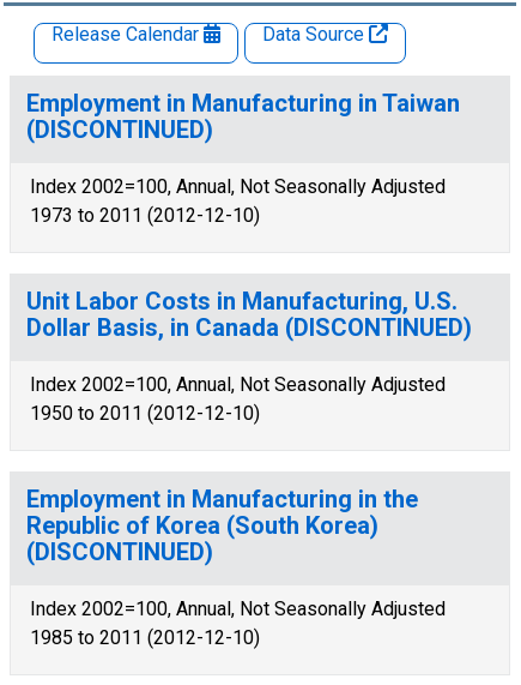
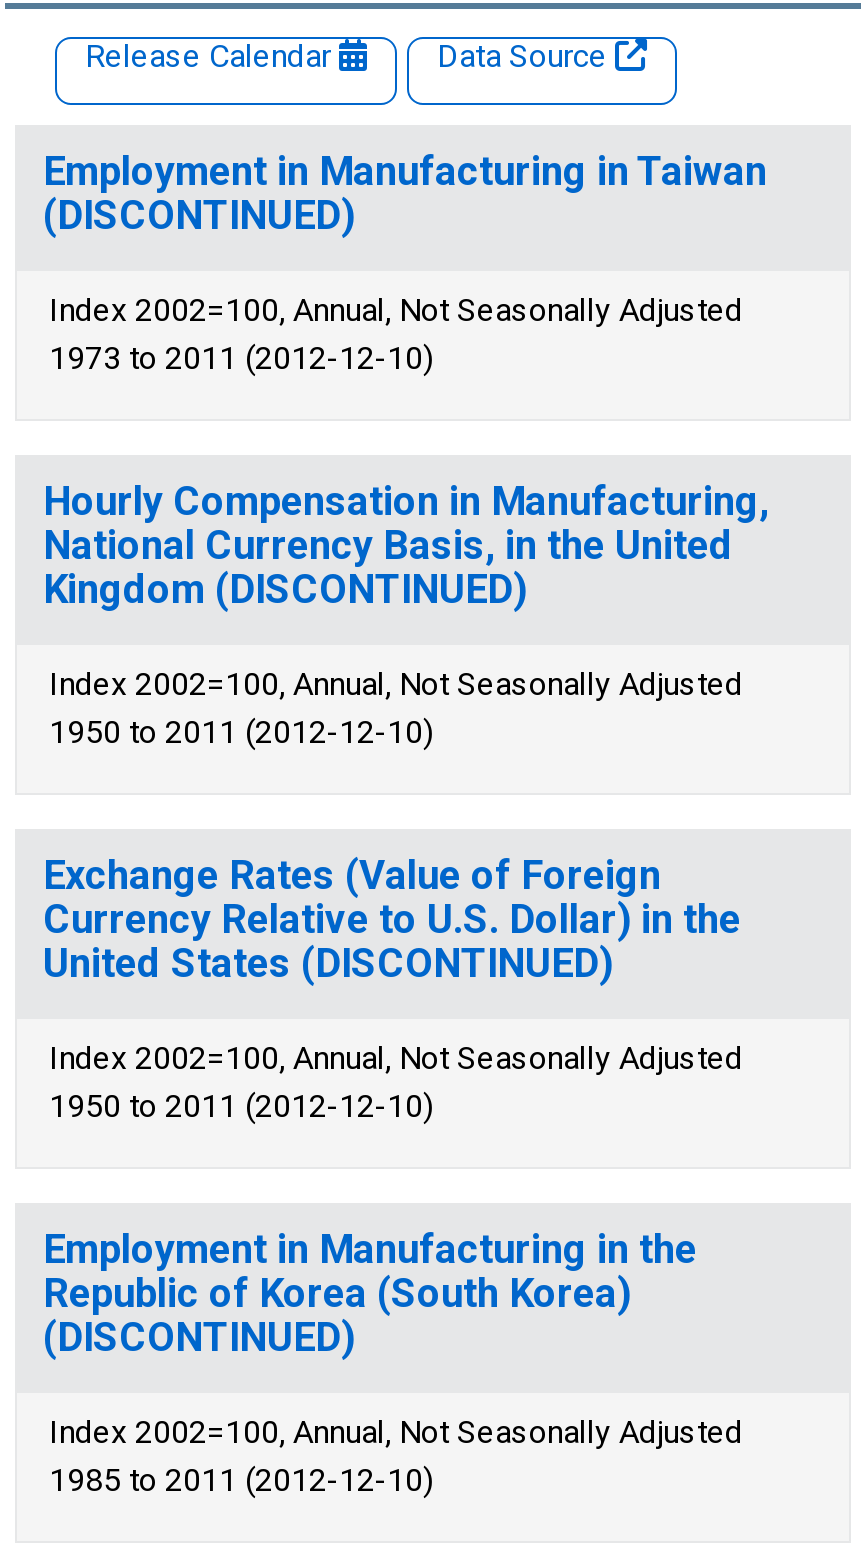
[26,287,472,342] Unit Labor Costs in Manufacturing, U.S. | Dollar Basis, in Canada (DISCONTINUED) -> [43,477,769,987] Hourly Compensation in Manufacturing, | National Currency Basis, in the United | Kingdom (DISCONTINUED) | Index 2002=100, Annual, Not Seasonally Adjusted | 1950 to 2011 (2012-12-10) | Exchange Rates (Value of Foreign | Currency Relative to U.S. Dollar) in the | United States (DISCONTINUED)

